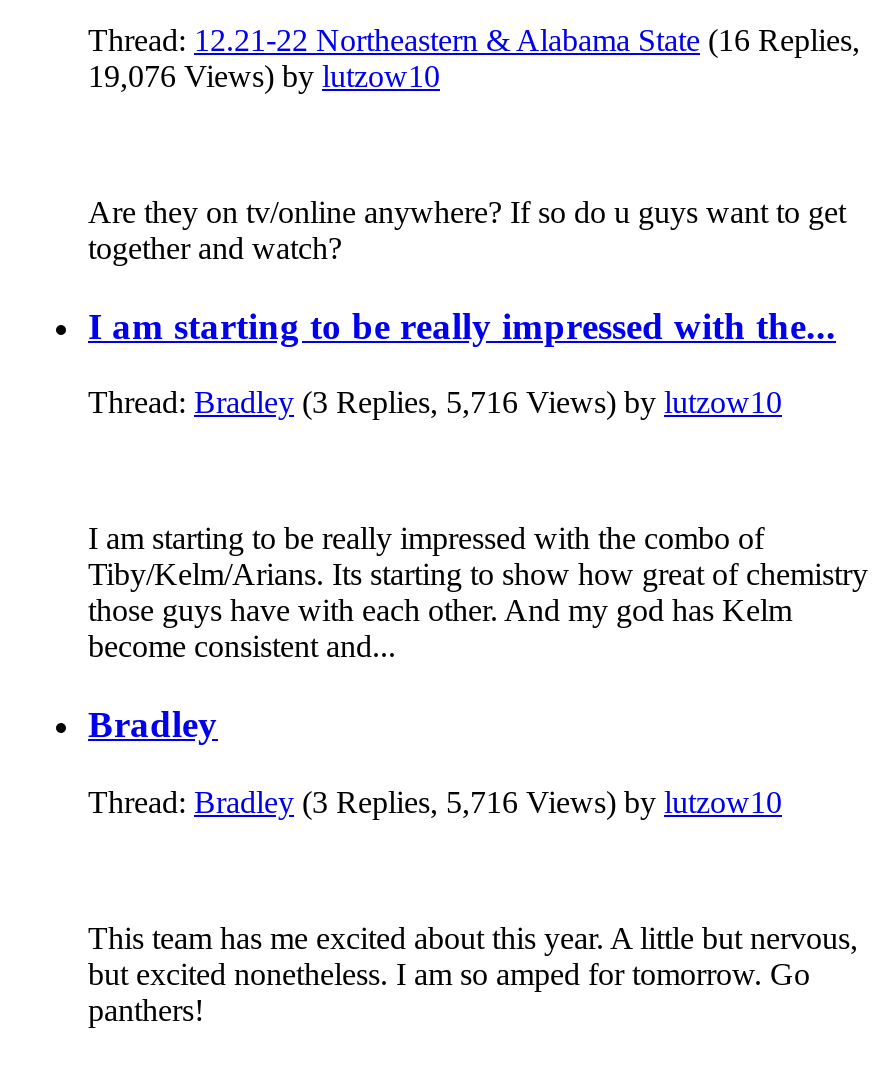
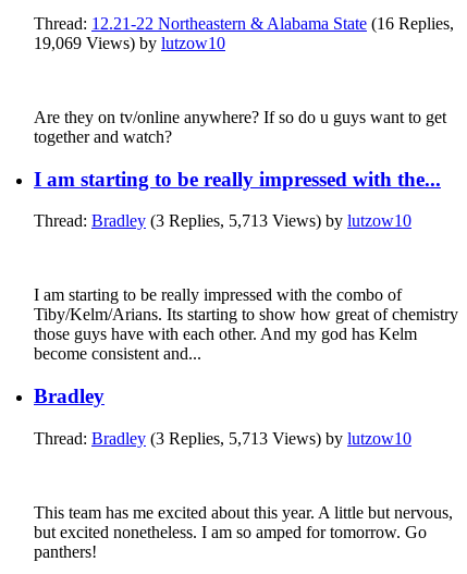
[88,59,440,93] 19,076 Views) by lutzow10 -> [34,34,225,52] 19,069 Views) by lutzow10
[88,386,782,420] Thread: Bradley (3 Replies, 5,716 Views) by lutzow10 -> [34,212,411,230] Thread: Bradley (3 Replies, 5,713 Views) by lutzow10
[88,784,782,818] Thread: Bradley (3 Replies, 5,716 Views) by lutzow10 -> [34,429,411,447] Thread: Bradley (3 Replies, 5,713 Views) by lutzow10

